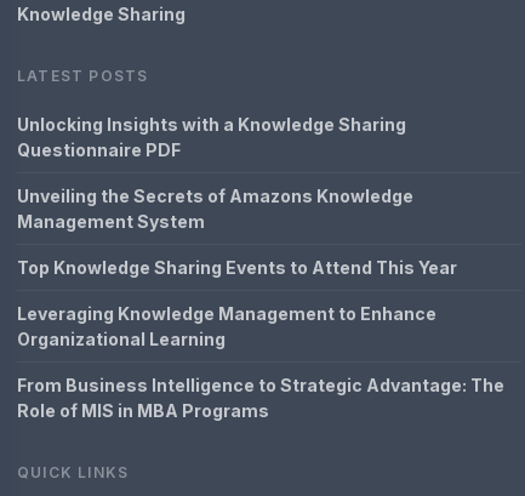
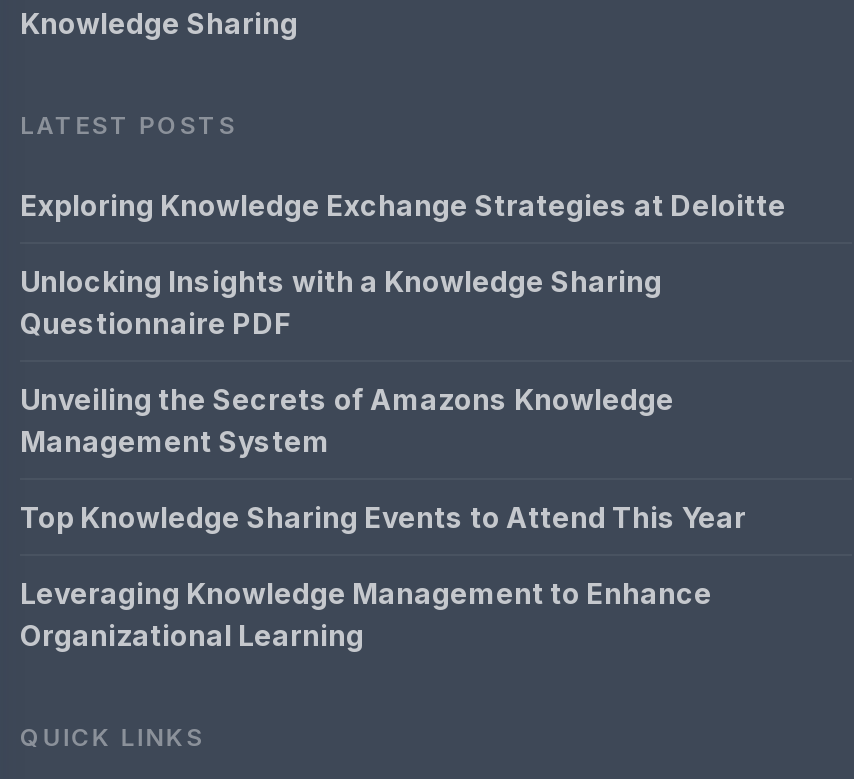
none -> [20,188,786,222] Exploring Knowledge Exchange Strategies at Deloitte
moved [17,114,457,349] -> [20,264,746,652]: Unlocking Insights with a Knowledge Sharing | Questionnaire PDF | Unveiling the Secrets of Amazons Knowledge | Management System | Top Knowledge Sharing Events to Attend This Year | Leveraging Knowledge Management to Enhance | Organizational Learning
[17,375,504,421] From Business Intelligence to Strategic Advantage: The | Role of MIS in MBA Programs -> none

